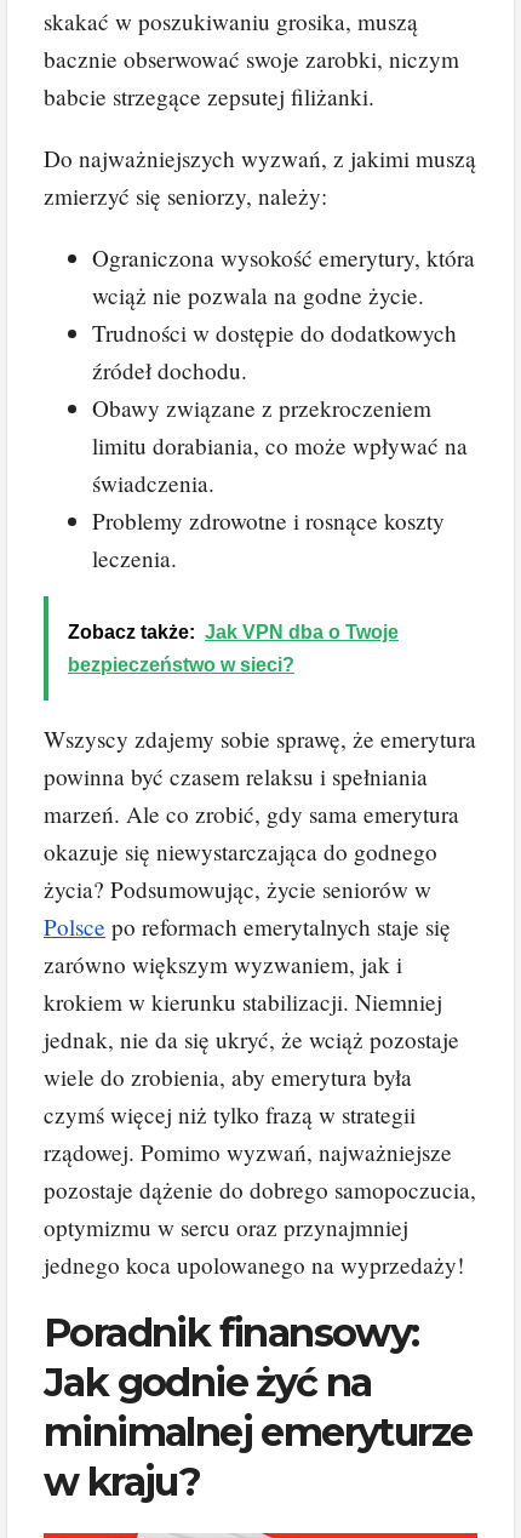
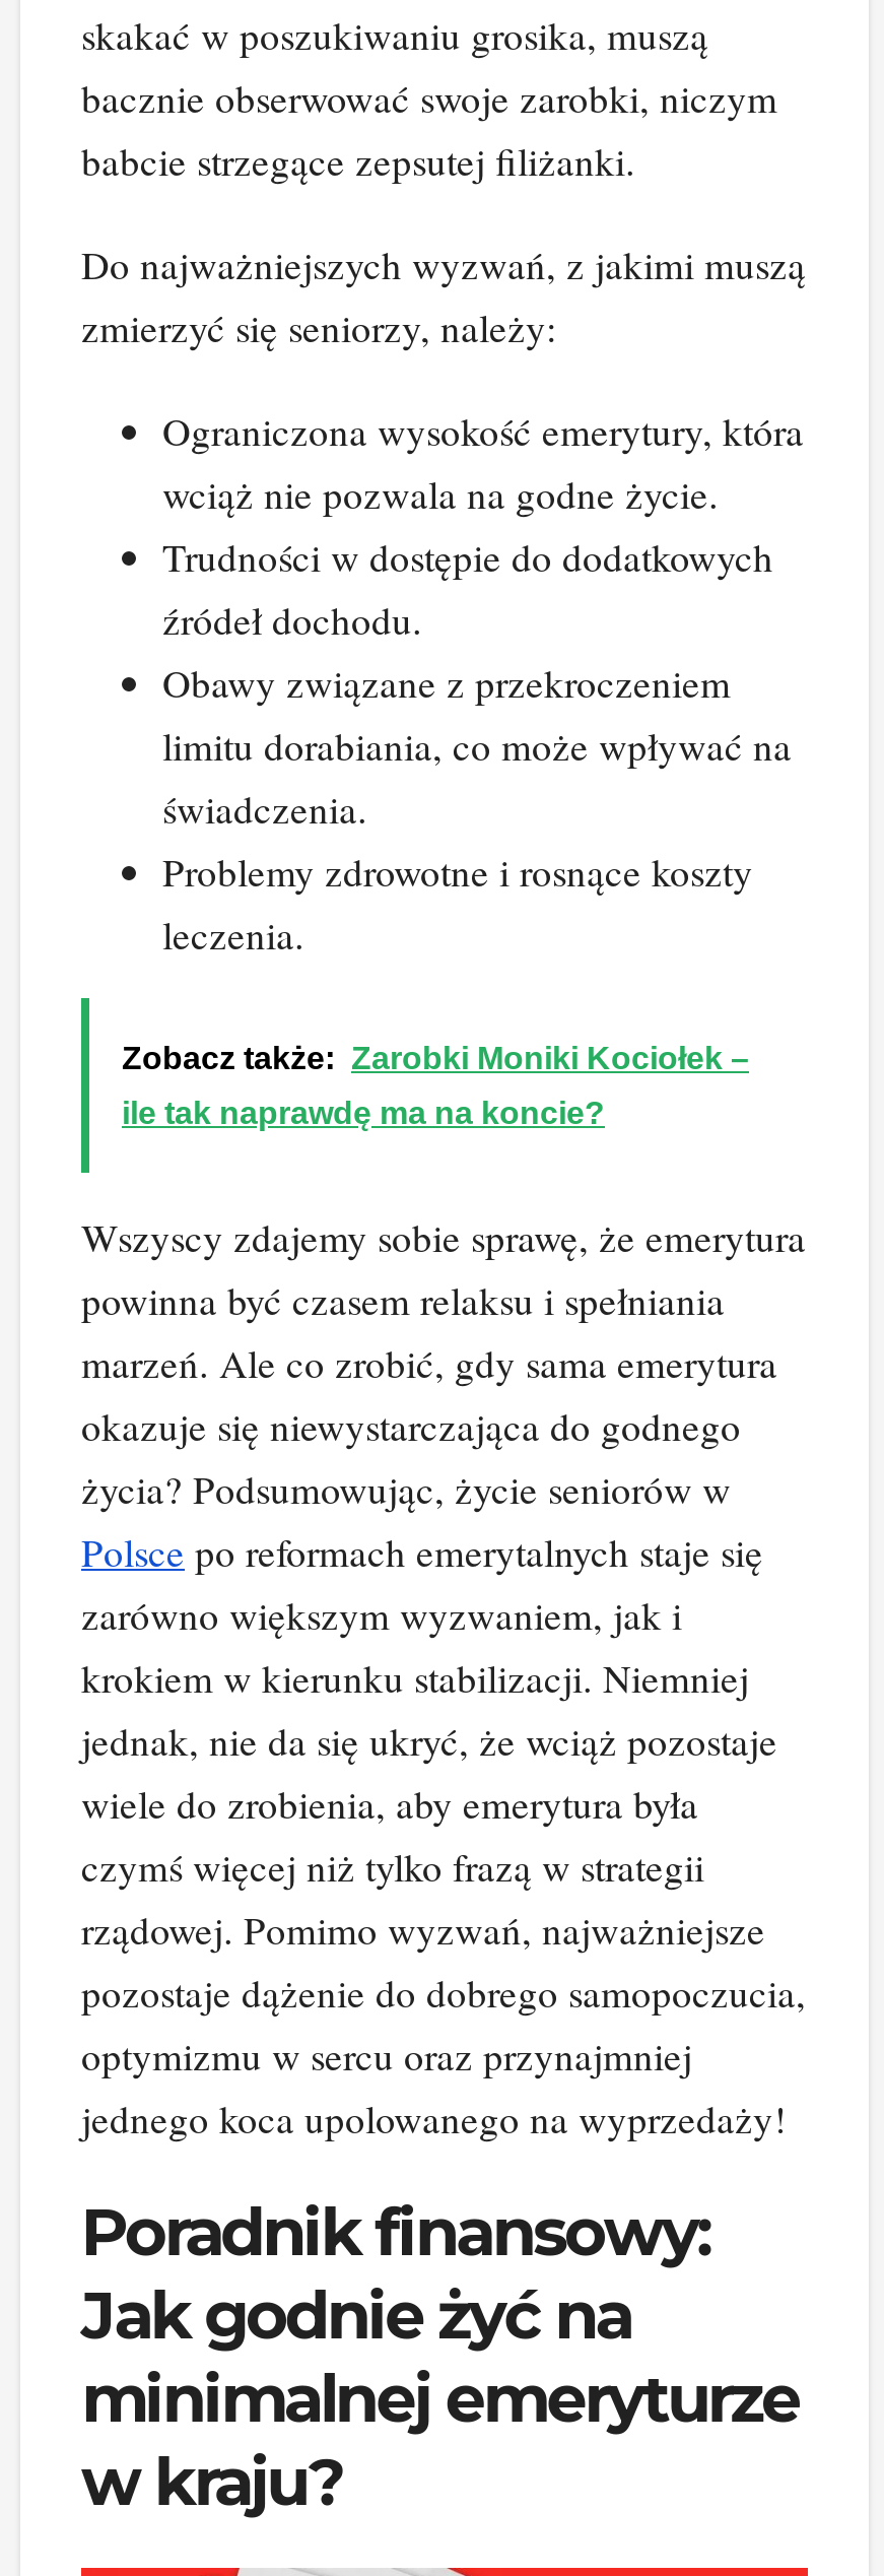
[68,622,399,642] Zobacz także: Jak VPN dba o Twoje -> [122,1041,749,1075] Zobacz także: Zarobki Moniki Kociołek –
[68,654,294,675] bezpieczeństwo w sieci? -> [122,1095,605,1130] ile tak naprawdę ma na koncie?

